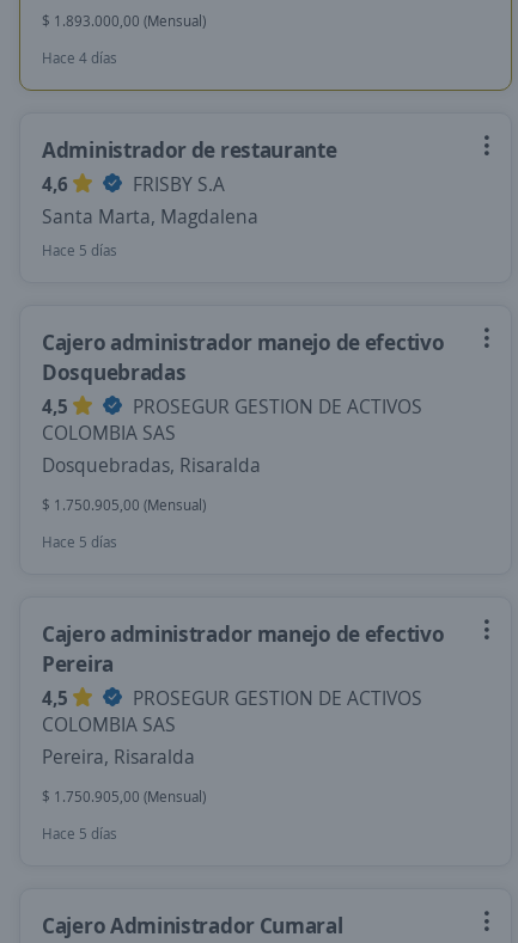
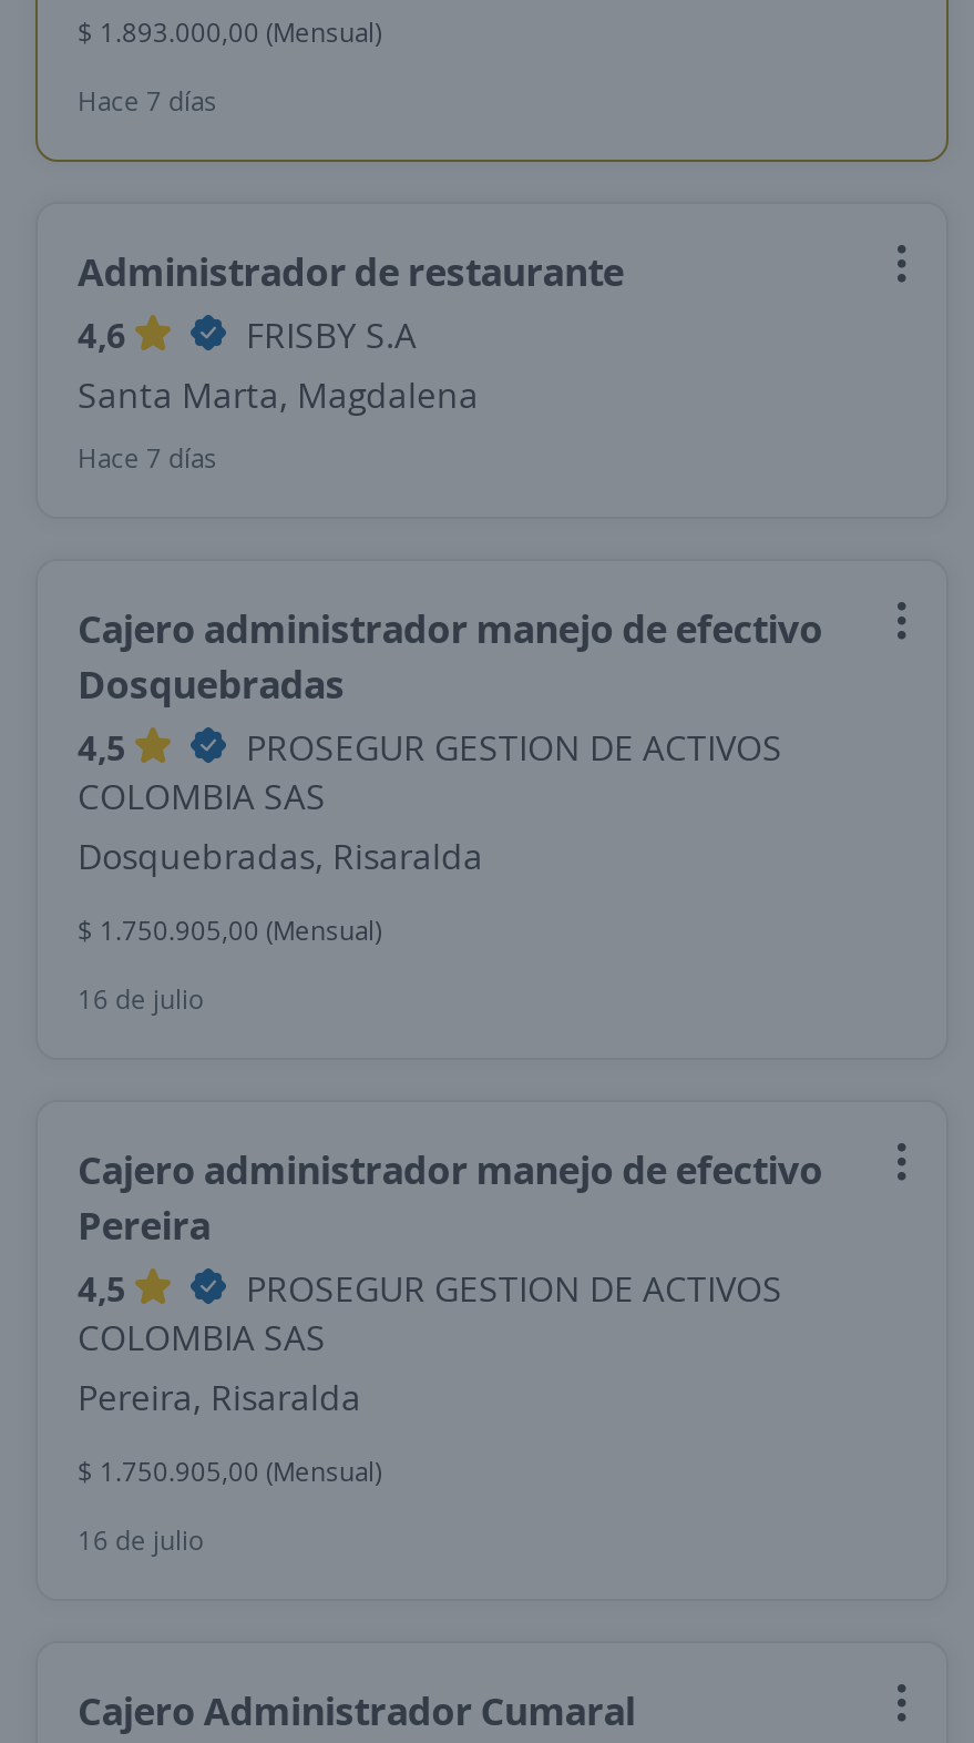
[42,48,117,68] Hace 4 días -> [78,82,217,120] Hace 7 días
[42,240,117,261] Hace 5 días -> [78,439,217,477] Hace 7 días
[42,532,117,552] Hace 5 días -> [78,980,204,1018] 16 de julio
[42,823,117,844] Hace 5 días -> [78,1521,204,1559] 16 de julio

